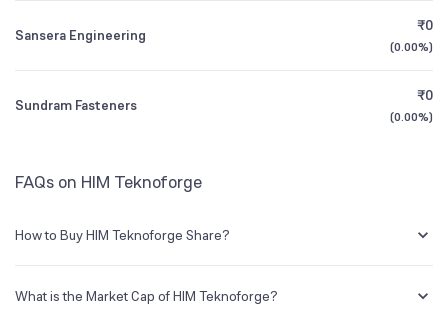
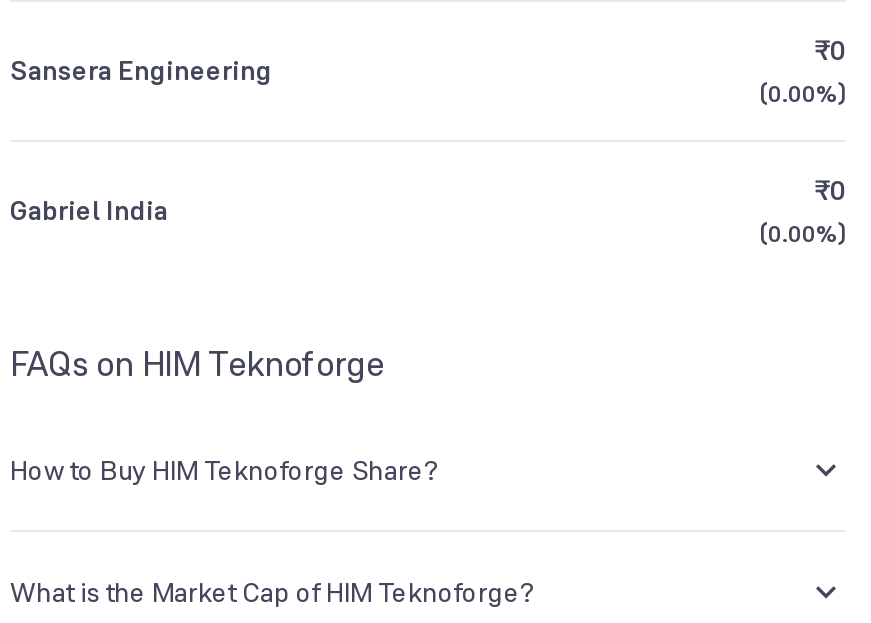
[15,96,137,114] Sundram Fasteners -> [10,192,168,228] Gabriel India

